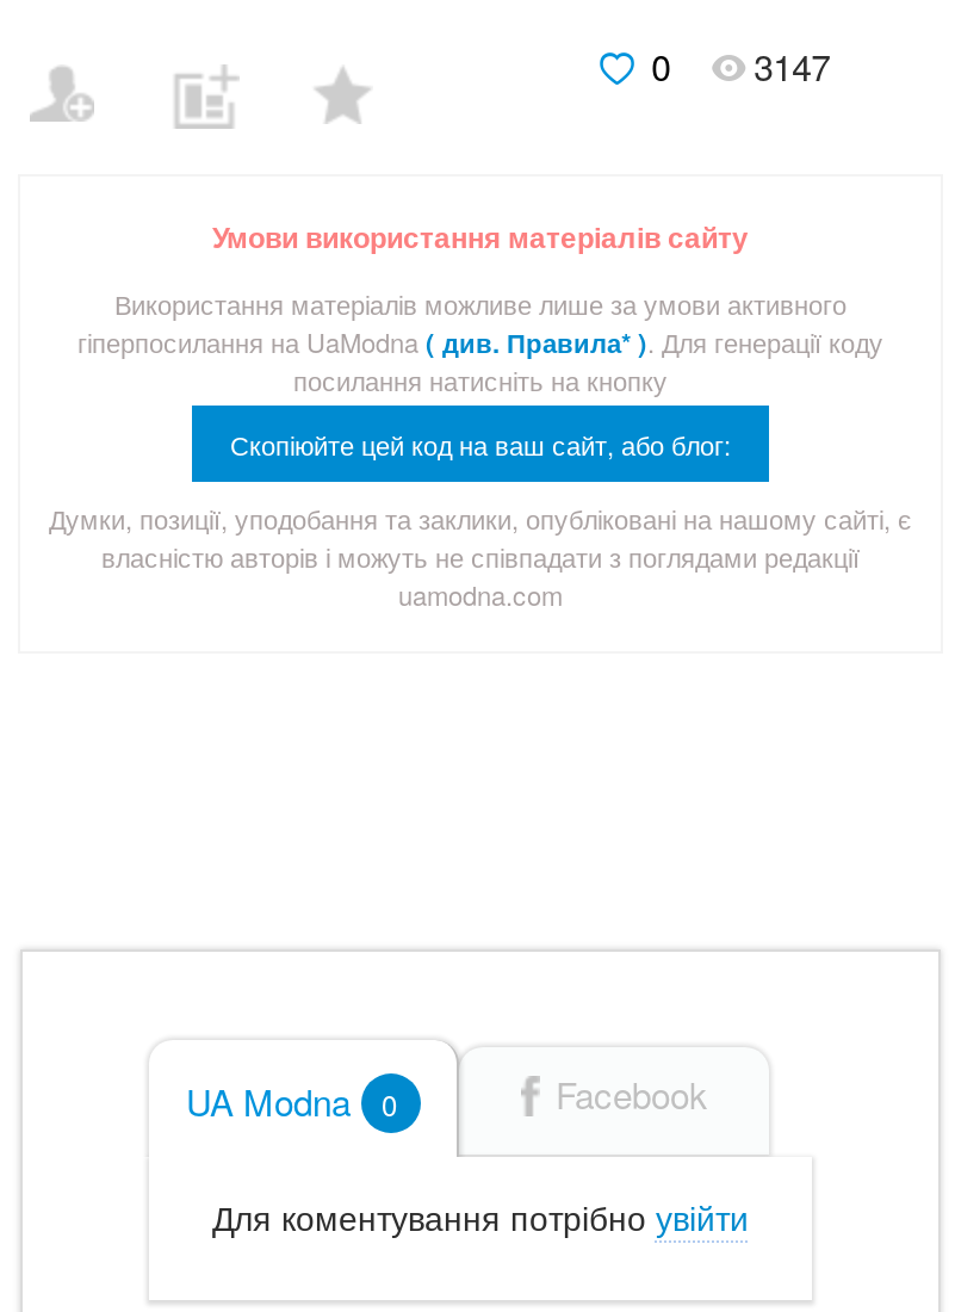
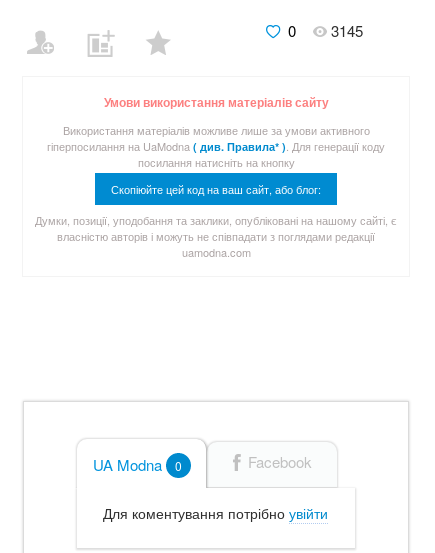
[651,41,830,91] 0 3147 -> [288,20,363,41] 0 3145

